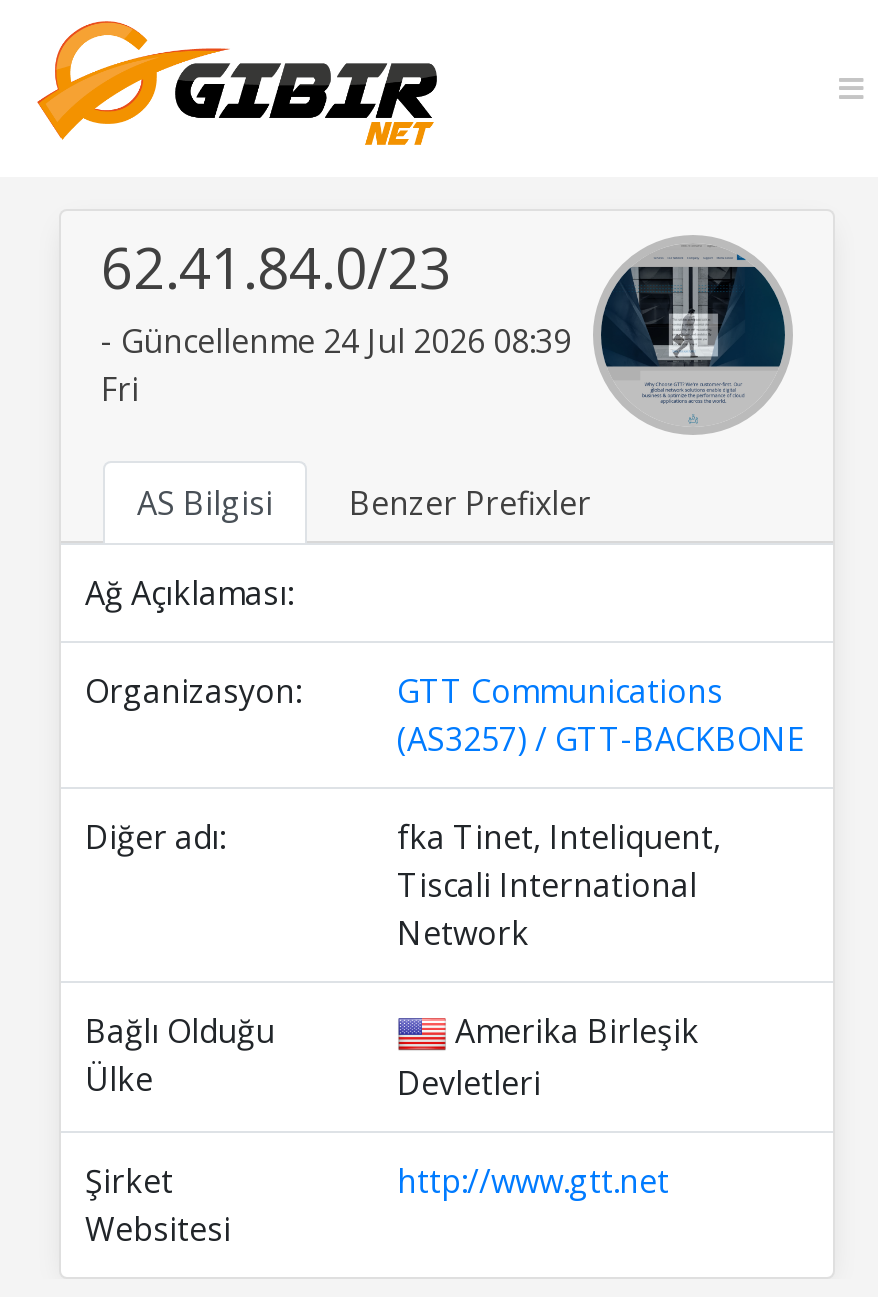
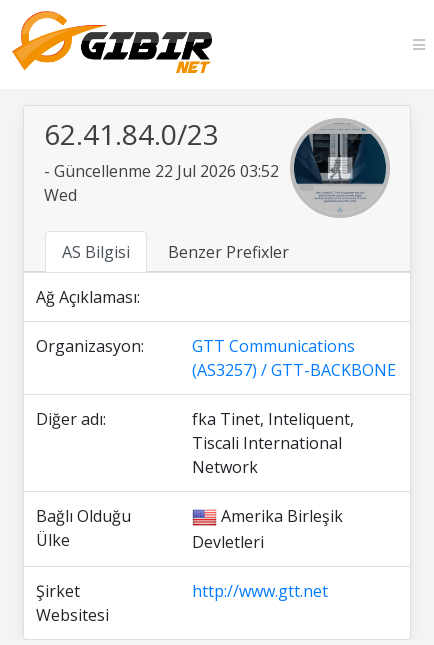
[101,319,571,411] - Güncellenme 24 Jul 2026 08:39 | Fri -> [44,160,279,206] - Güncellenme 22 Jul 2026 03:52 | Wed

